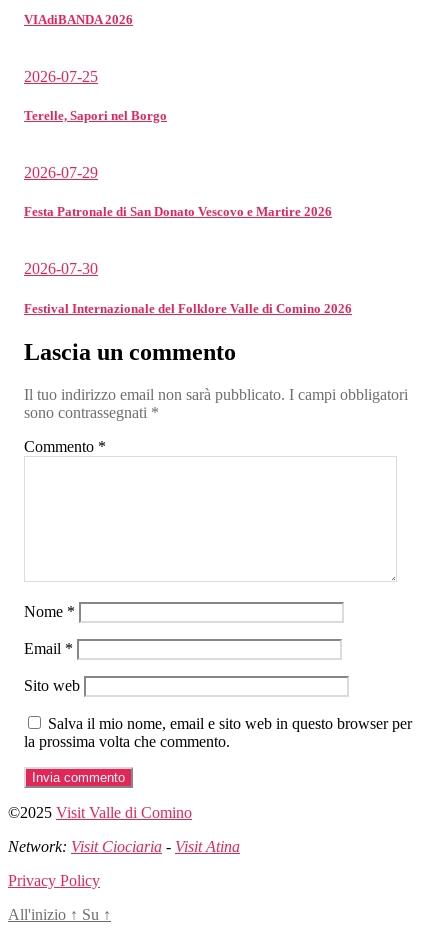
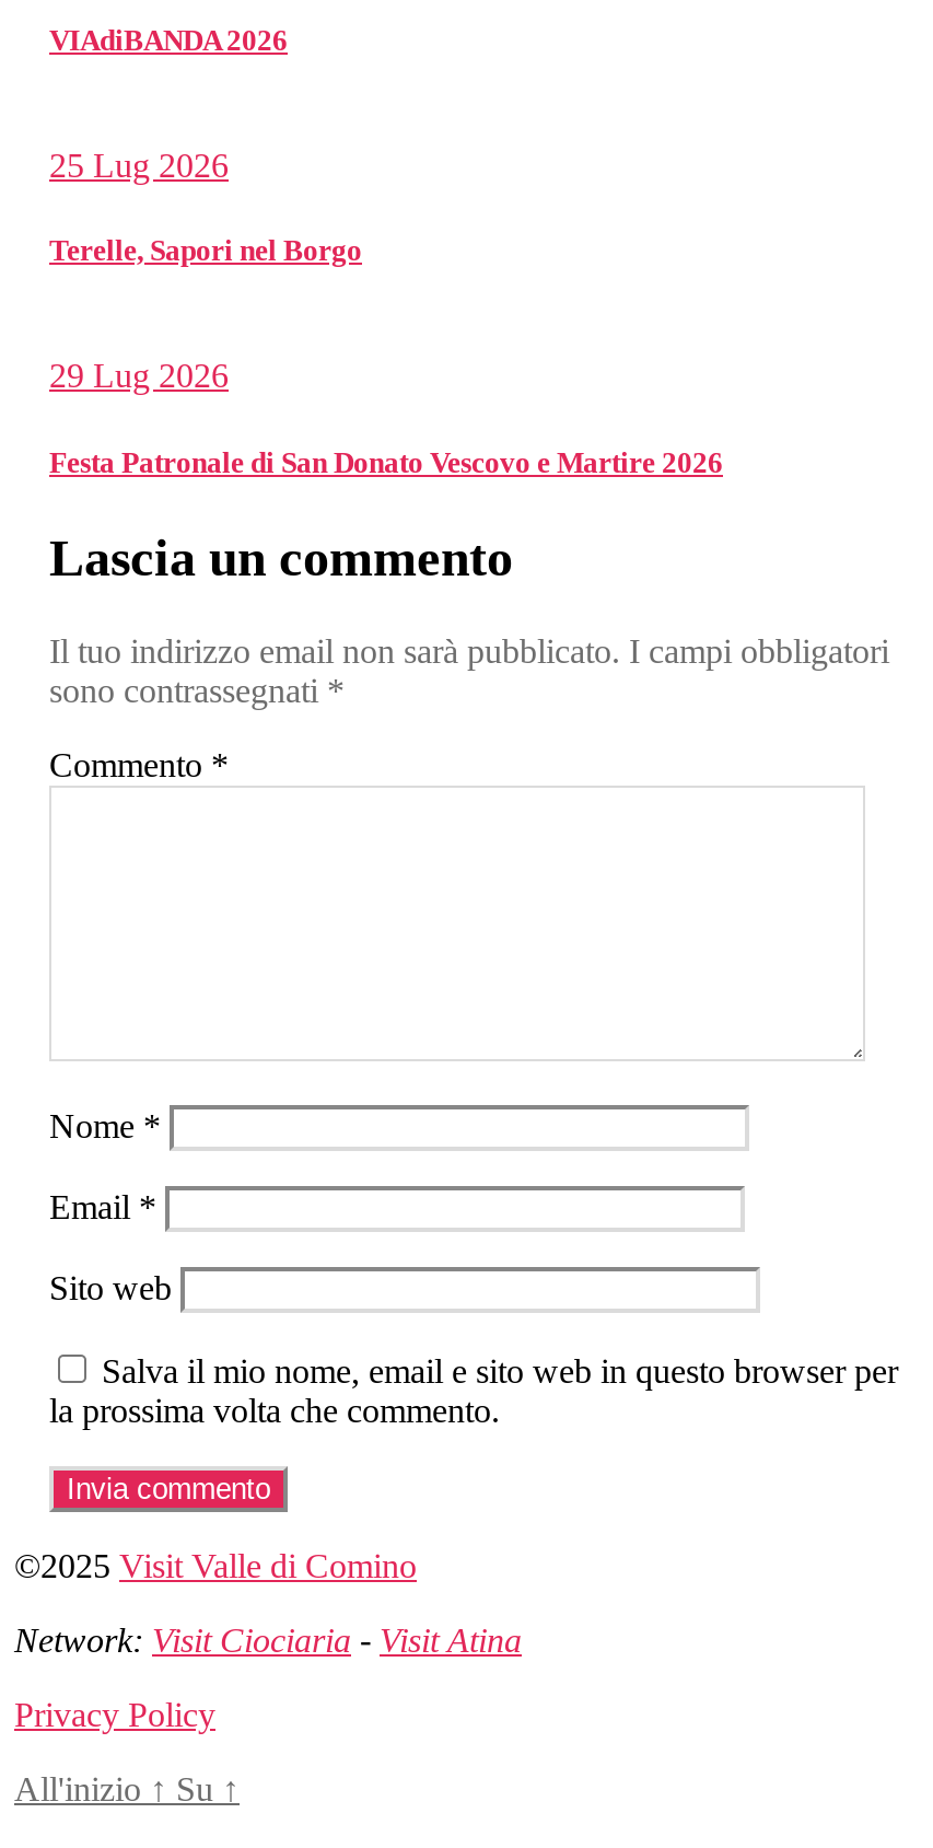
[24,68,98,85] 2026-07-25 -> [49,147,229,184] 25 Lug 2026
[24,164,98,181] 2026-07-29 -> [49,358,229,395] 29 Lug 2026
[24,260,352,316] 2026-07-30 | Festival Internazionale del Folklore Valle di Comino 2026 -> none

